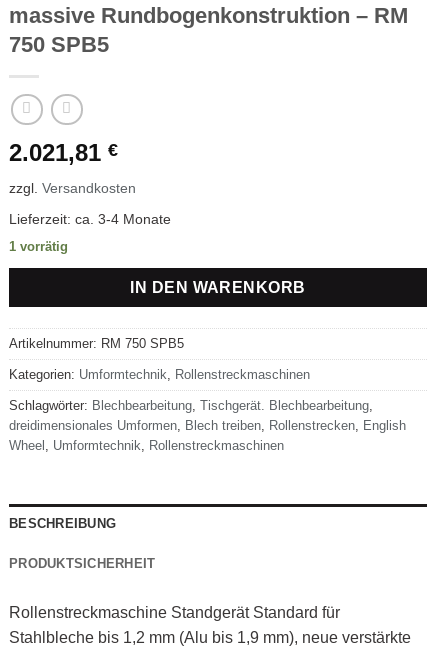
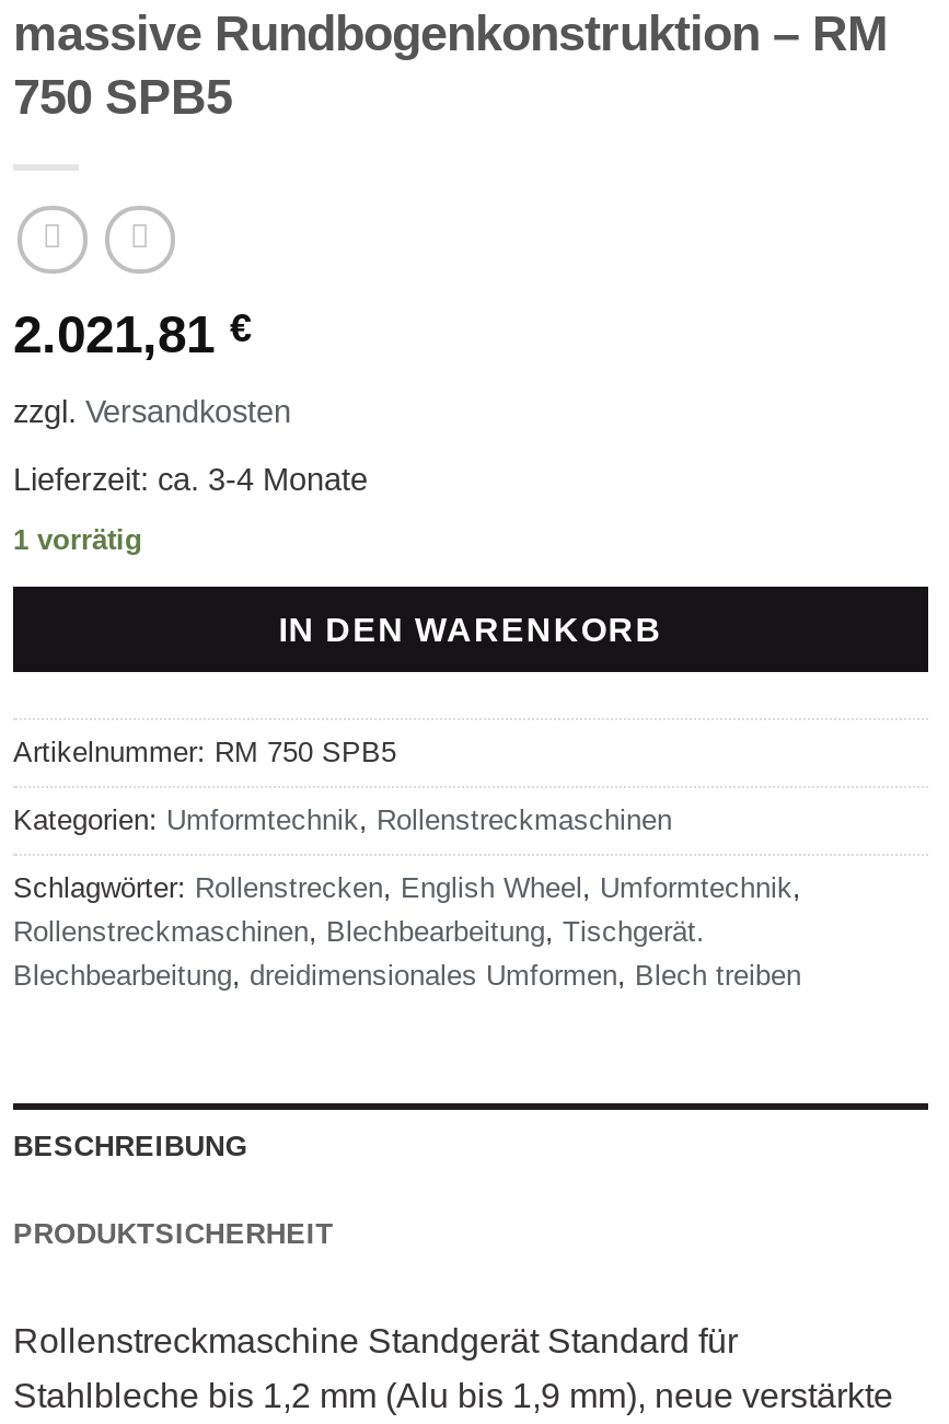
[9,398,406,453] Schlagwörter: Blechbearbeitung, Tischgerät. Blechbearbeitung, | dreidimensionales Umformen, Blech treiben, Rollenstrecken, English | Wheel, Umformtechnik, Rollenstreckmaschinen -> [13,871,801,992] Schlagwörter: Rollenstrecken, English Wheel, Umformtechnik, | Rollenstreckmaschinen, Blechbearbeitung, Tischgerät. | Blechbearbeitung, dreidimensionales Umformen, Blech treiben

